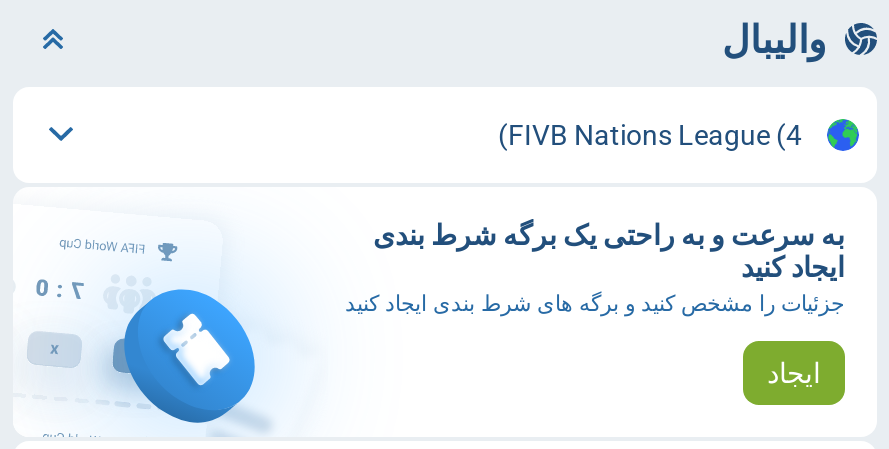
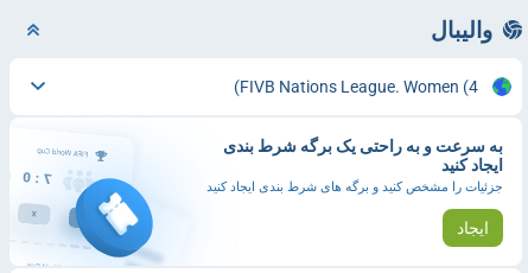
[508,119,802,151] FIVB Nations League (4) -> [239,77,478,96] FIVB Nations League. Women (4)

